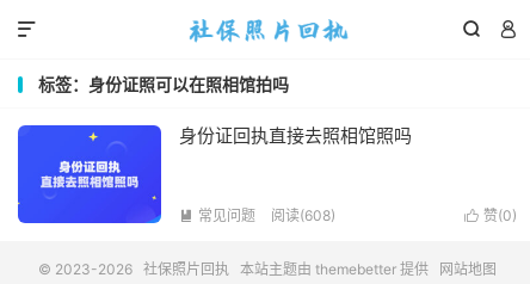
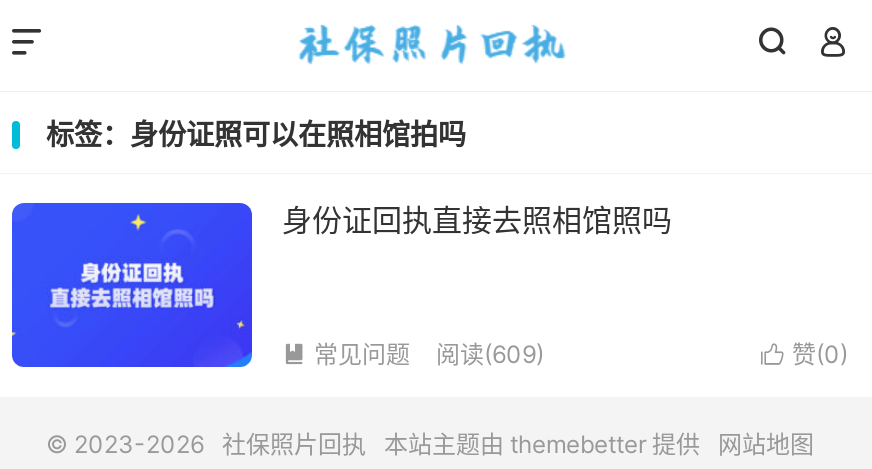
[271,206,335,224] 阅读(608) -> [436,339,544,369] 阅读(609)

